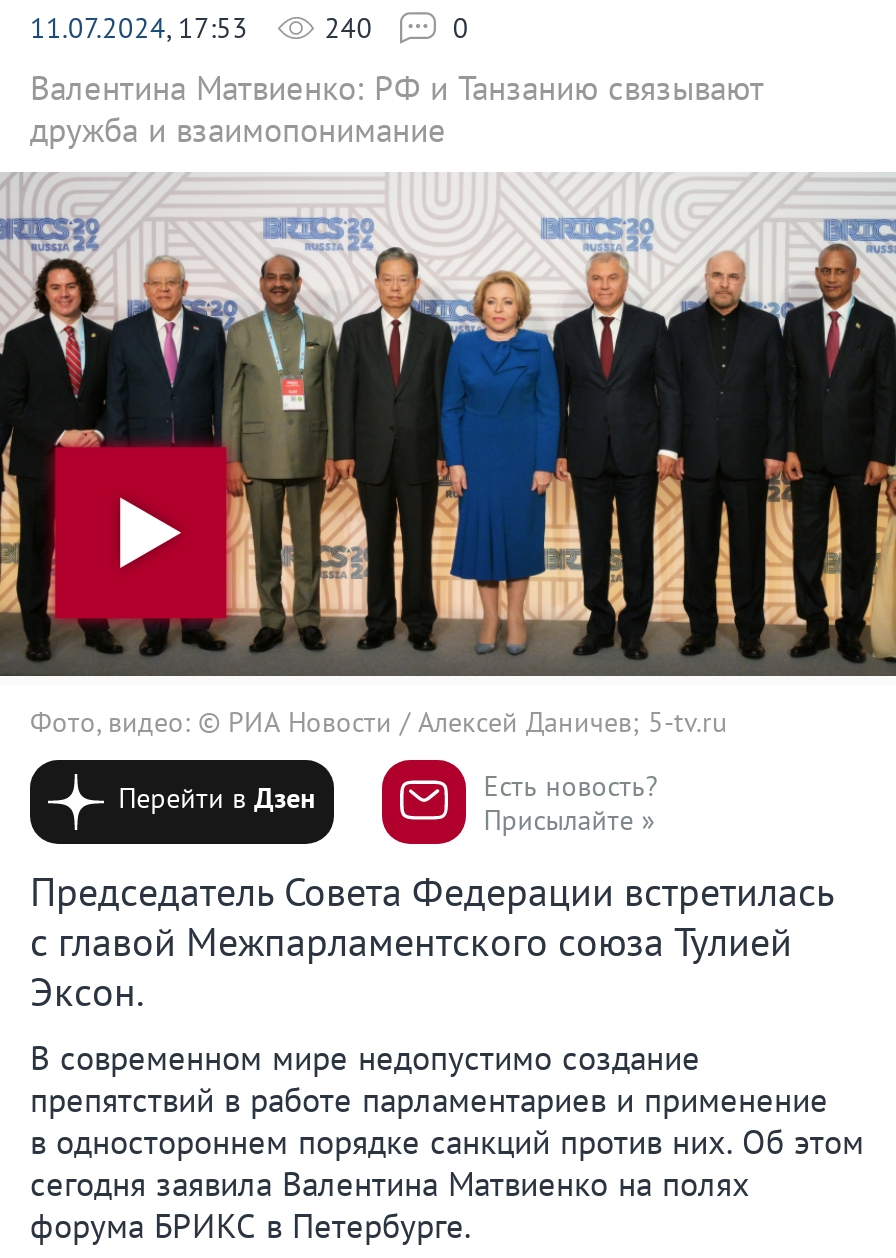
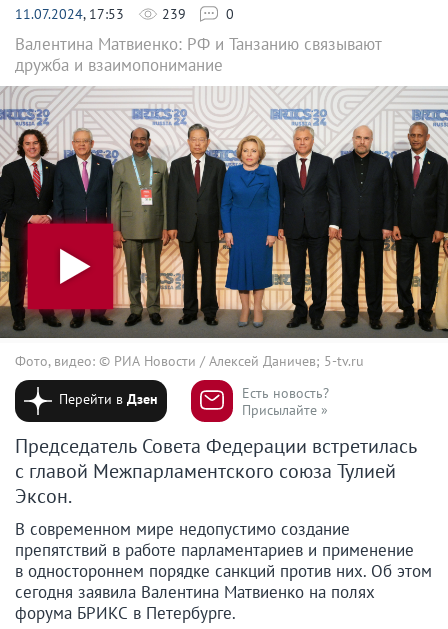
[30,10,372,46] 11.07.2024, 17:53 240 -> [15,5,186,23] 11.07.2024, 17:53 239

